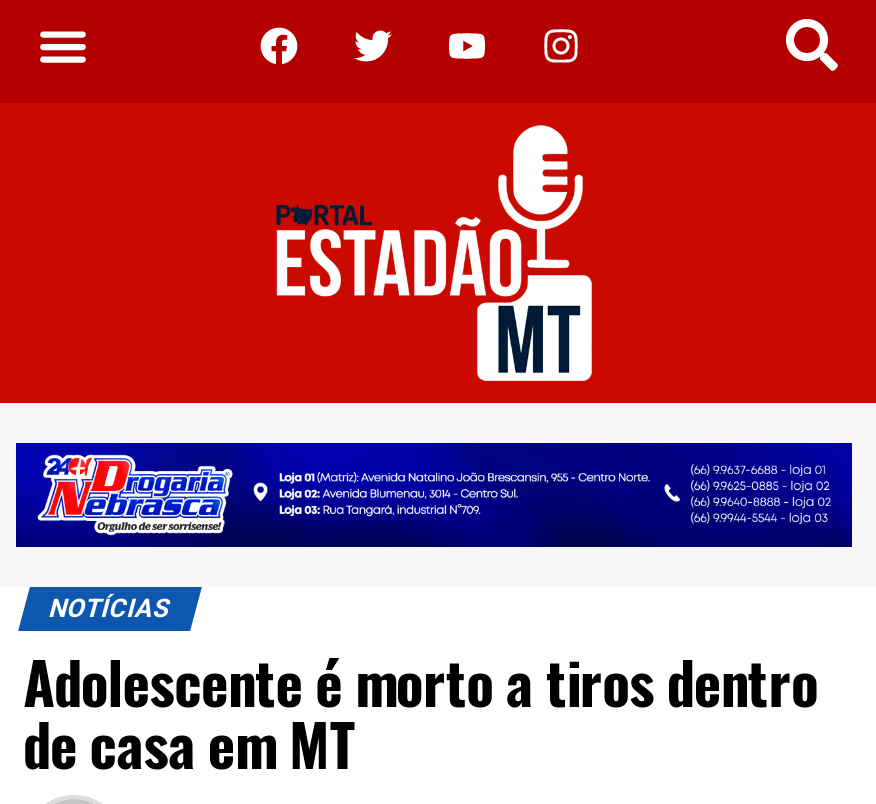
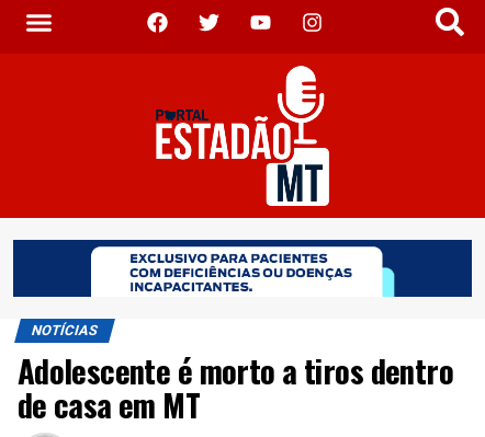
[16,441,852,549] [image] -> [13,239,472,298] [image]

